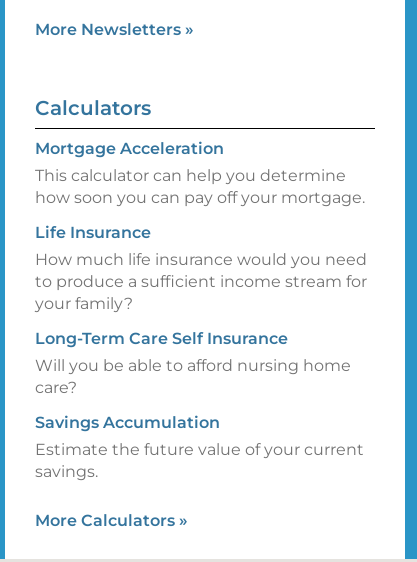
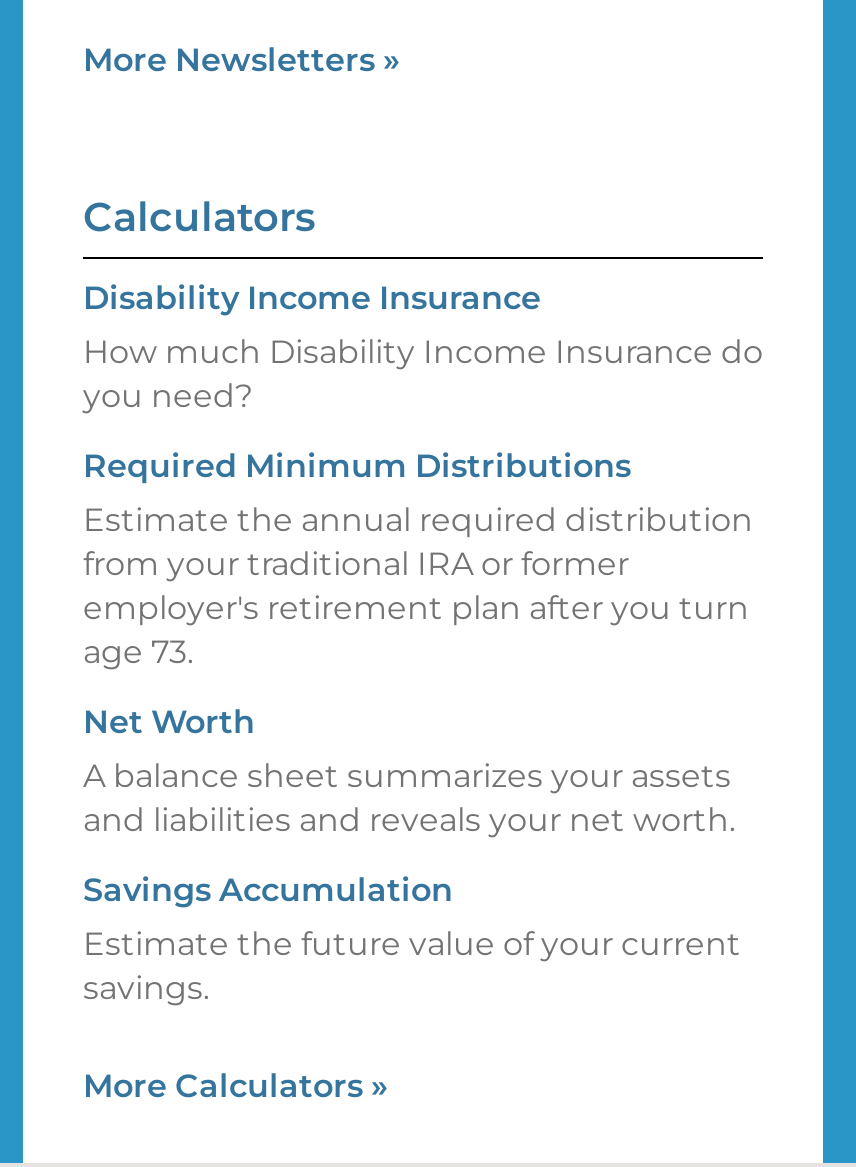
[35,139,365,207] Mortgage Acceleration | This calculator can help you determine | how soon you can pay off your mortgage. -> [83,278,763,414] Disability Income Insurance | How much Disability Income Insurance do | you need?
[35,223,367,313] Life Insurance | How much life insurance would you need | to produce a sufficient income stream for | your family? -> [83,446,753,670] Required Minimum Distributions | Estimate the annual required distribution | from your traditional IRA or former | employer's retirement plan after you turn | age 73.
[35,329,351,397] Long-Term Care Self Insurance | Will you be able to afford nursing home | care? -> [83,702,735,838] Net Worth | A balance sheet summarizes your assets | and liabilities and reveals your net worth.

